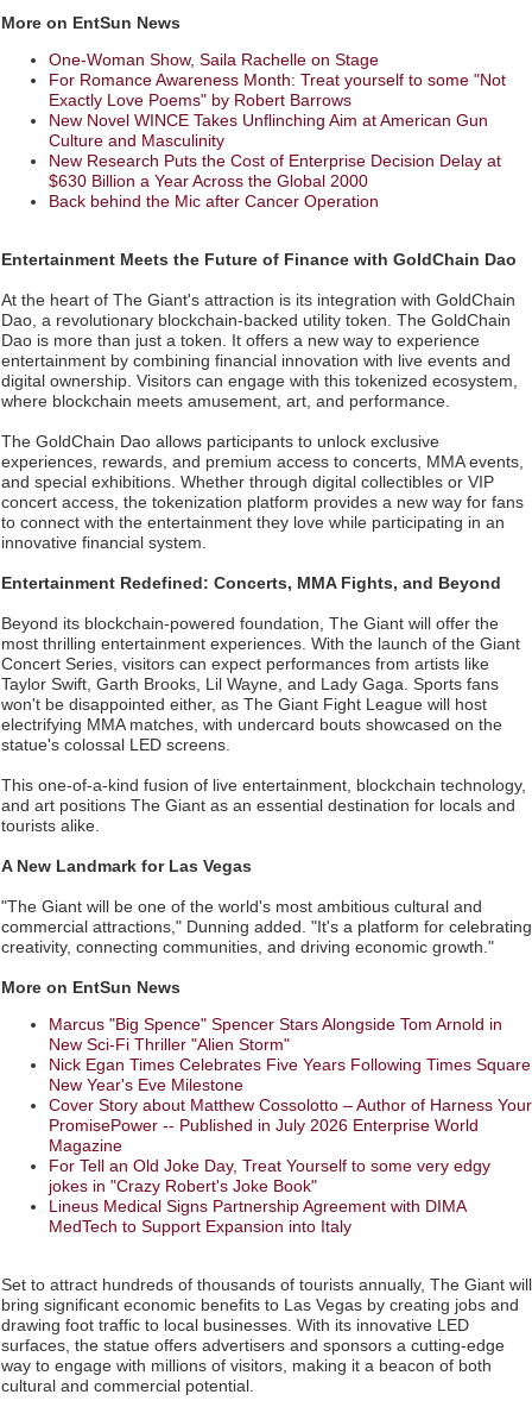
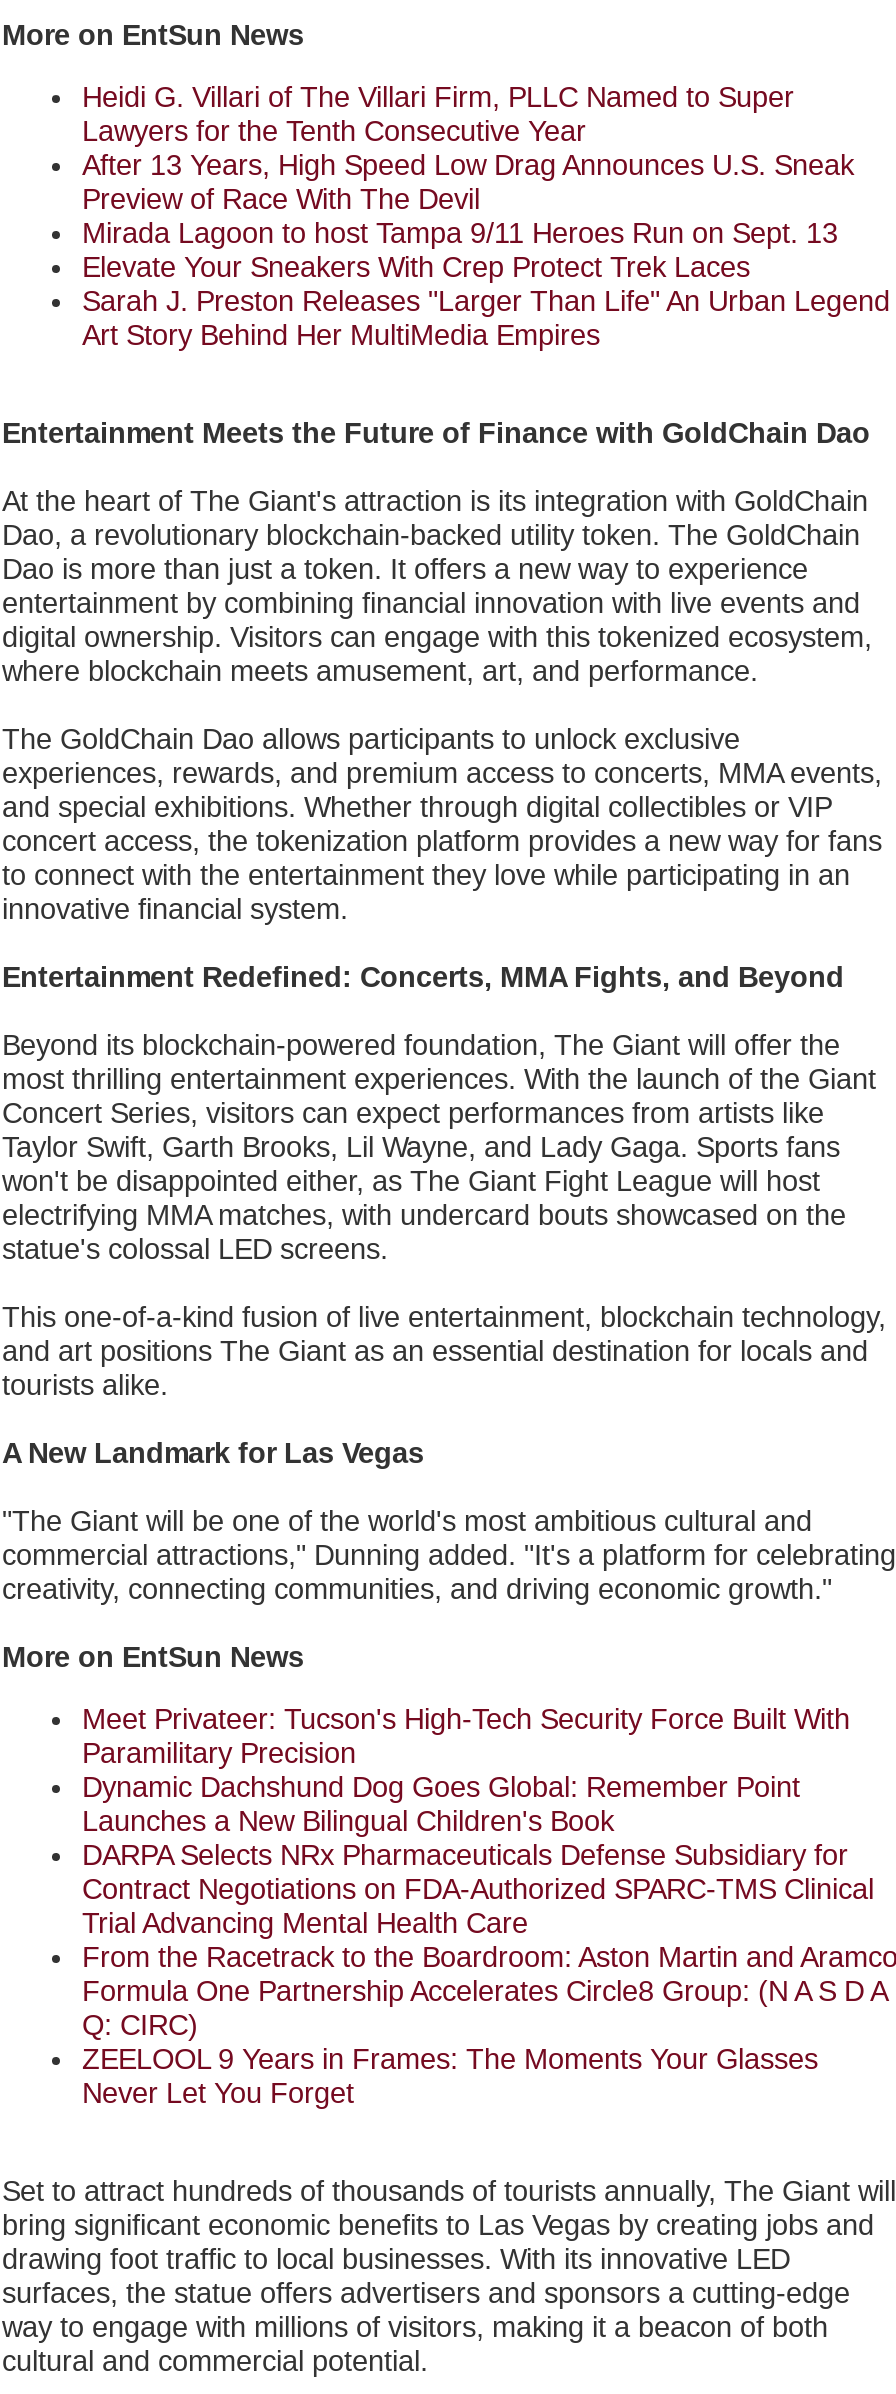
[49,50,506,211] One-Woman Show, Saila Rachelle on Stage | For Romance Awareness Month: Treat yourself to some "Not | Exactly Love Poems" by Robert Barrows | New Novel WINCE Takes Unflinching Aim at American Gun | Culture and Masculinity | New Research Puts the Cost of Enterprise Decision Delay at | $630 Billion a Year Across the Global 2000 | Back behind the Mic after Cancer Operation -> [82,82,890,352] Heidi G. Villari of The Villari Firm, PLLC Named to Super | Lawyers for the Tenth Consecutive Year | After 13 Years, High Speed Low Drag Announces U.S. Sneak | Preview of Race With The Devil | Mirada Lagoon to host Tampa 9/11 Heroes Run on Sept. 13 | Elevate Your Sneakers With Crep Protect Trek Laces | Sarah J. Preston Releases "Larger Than Life" An Urban Legend | Art Story Behind Her MultiMedia Empires
[49,1015,532,1236] Marcus "Big Spence" Spencer Stars Alongside Tom Arnold in | New Sci-Fi Thriller "Alien Storm" | Nick Egan Times Celebrates Five Years Following Times Square | New Year's Eve Milestone | Cover Story about Matthew Cossolotto – Author of Harness Your | PromisePower -- Published in July 2026 Enterprise World | Magazine | For Tell an Old Joke Day, Treat Yourself to some very edgy | jokes in "Crazy Robert's Joke Book" | Lineus Medical Signs Partnership Agreement with DIMA | MedTech to Support Expansion into Italy -> [82,1703,896,2109] Meet Privateer: Tucson's High-Tech Security Force Built With | Paramilitary Precision | Dynamic Dachshund Dog Goes Global: Remember Point | Launches a New Bilingual Children's Book | DARPA Selects NRx Pharmaceuticals Defense Subsidiary for | Contract Negotiations on FDA-Authorized SPARC-TMS Clinical | Trial Advancing Mental Health Care | From the Racetrack to the Boardroom: Aston Martin and Aramco | Formula One Partnership Accelerates Circle8 Group: (N A S D A | Q: CIRC) | ZEELOOL 9 Years in Frames: The Moments Your Glasses | Never Let You Forget

